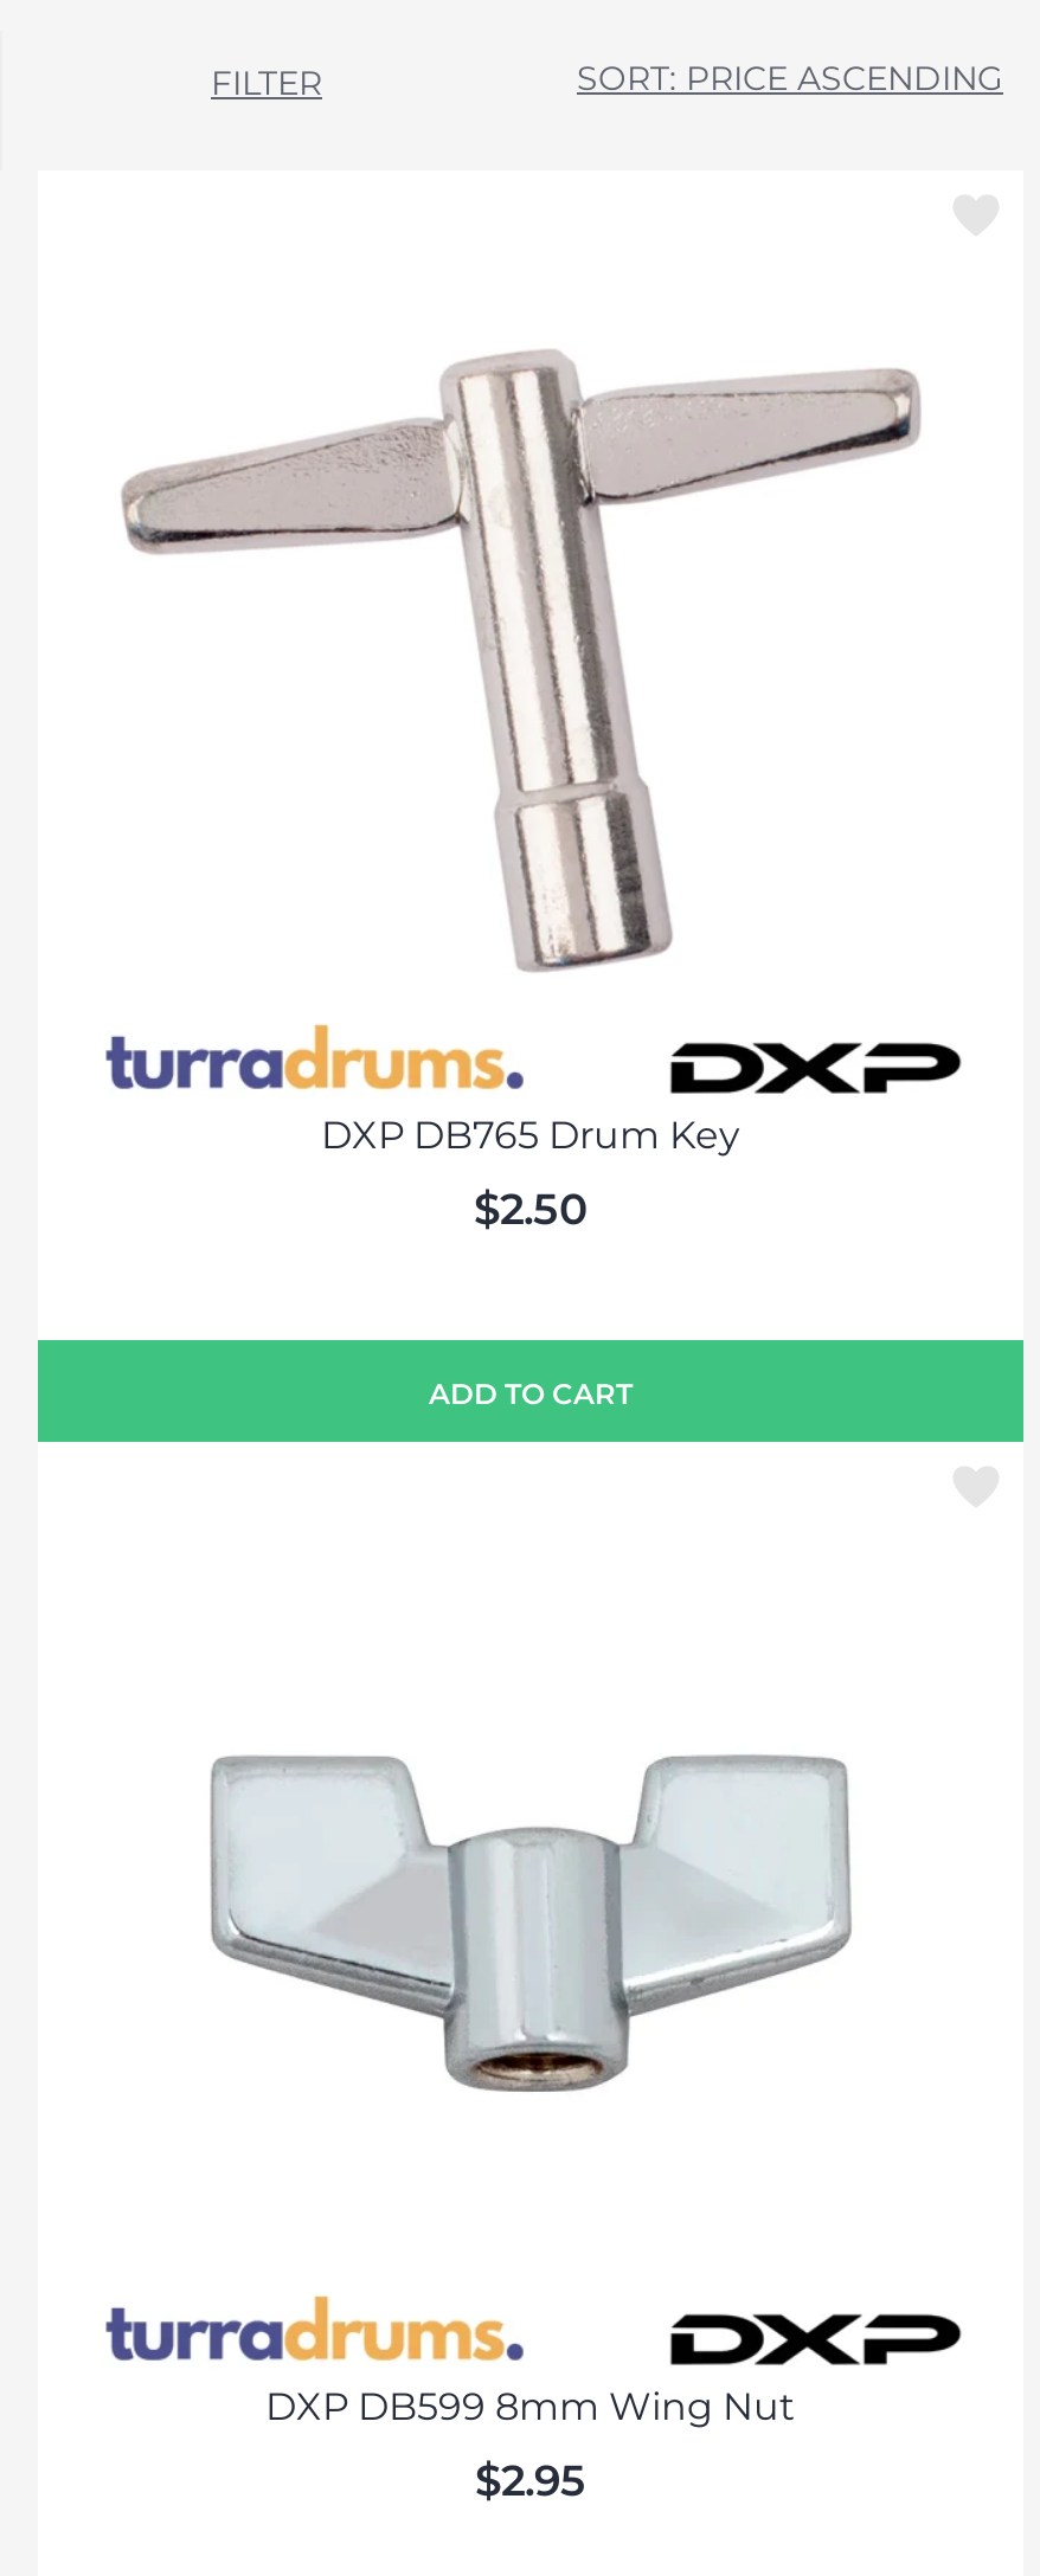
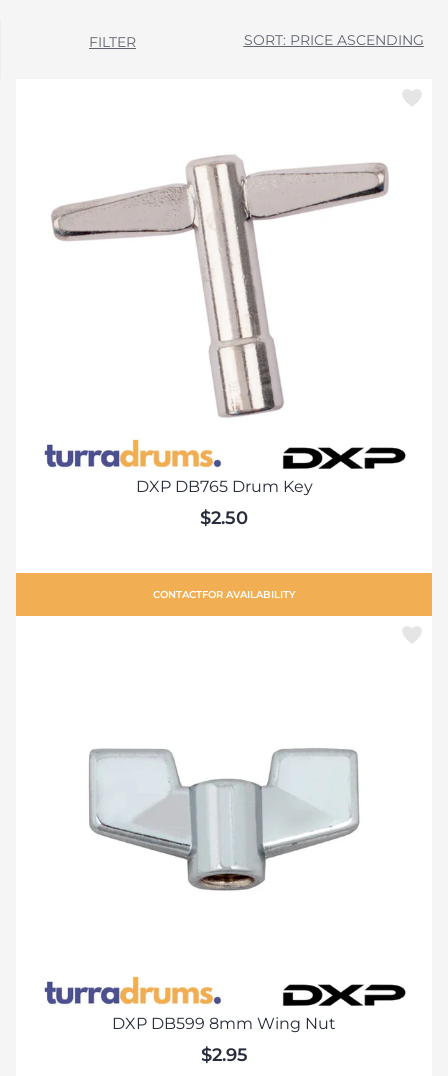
[429,1376,633,1411] ADD TO CART -> [152,588,295,601] CONTACTFOR AVAILABILITY

